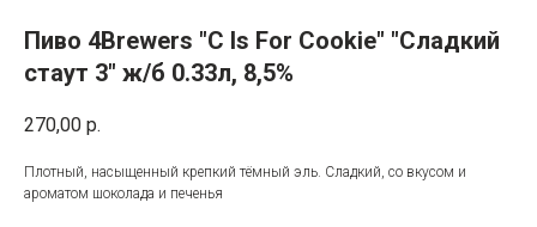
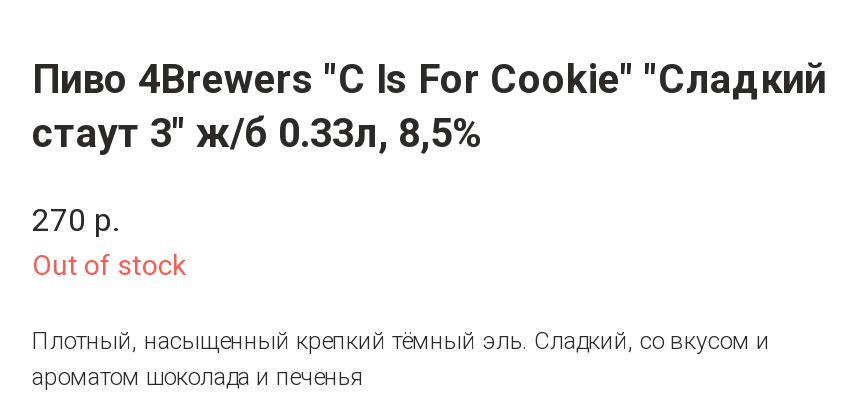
[24,114,101,137] 270,00 р. -> [32,202,186,282] 270 р. | Out of stock

